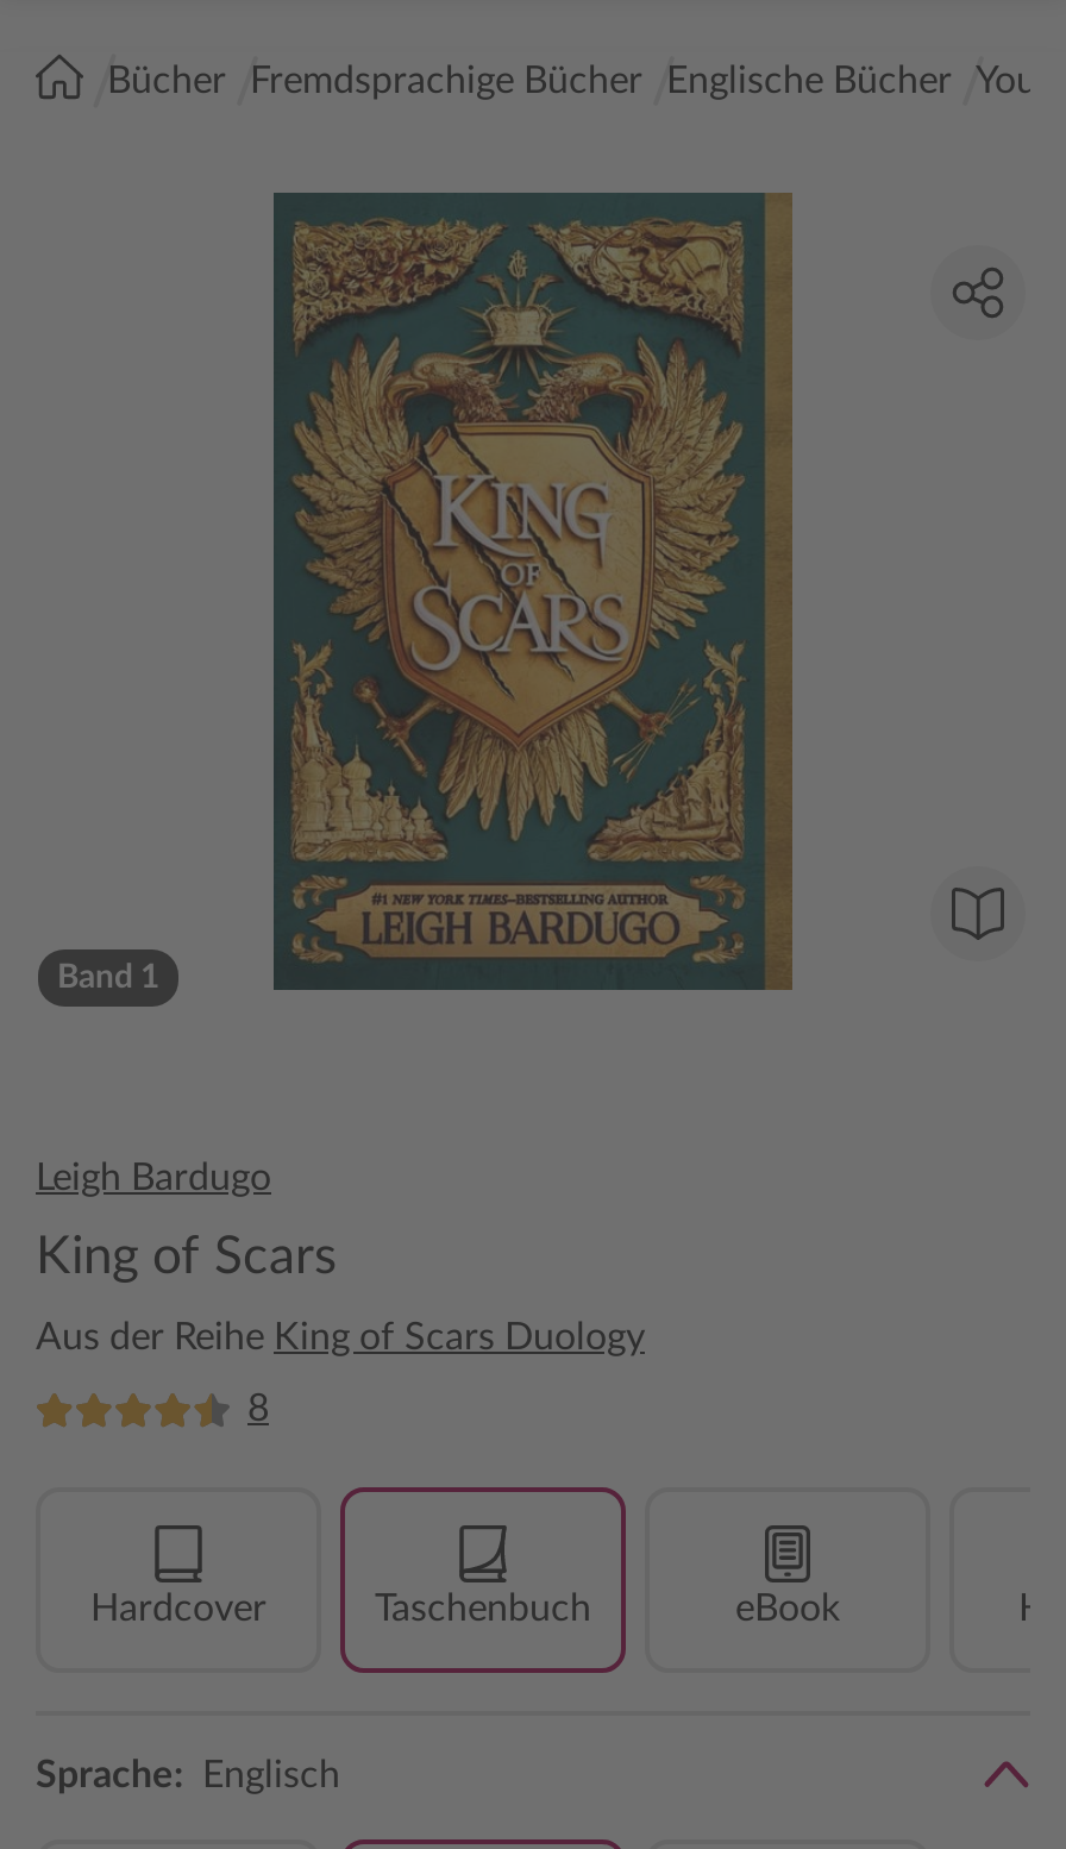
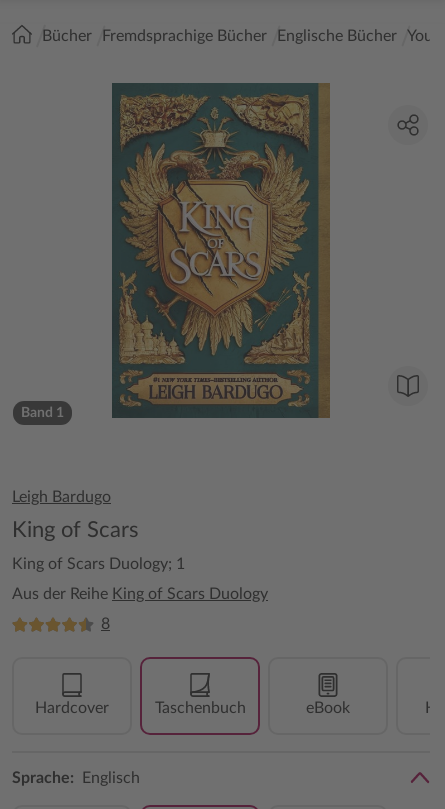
none -> [12,556,185,572] King of Scars Duology; 1

